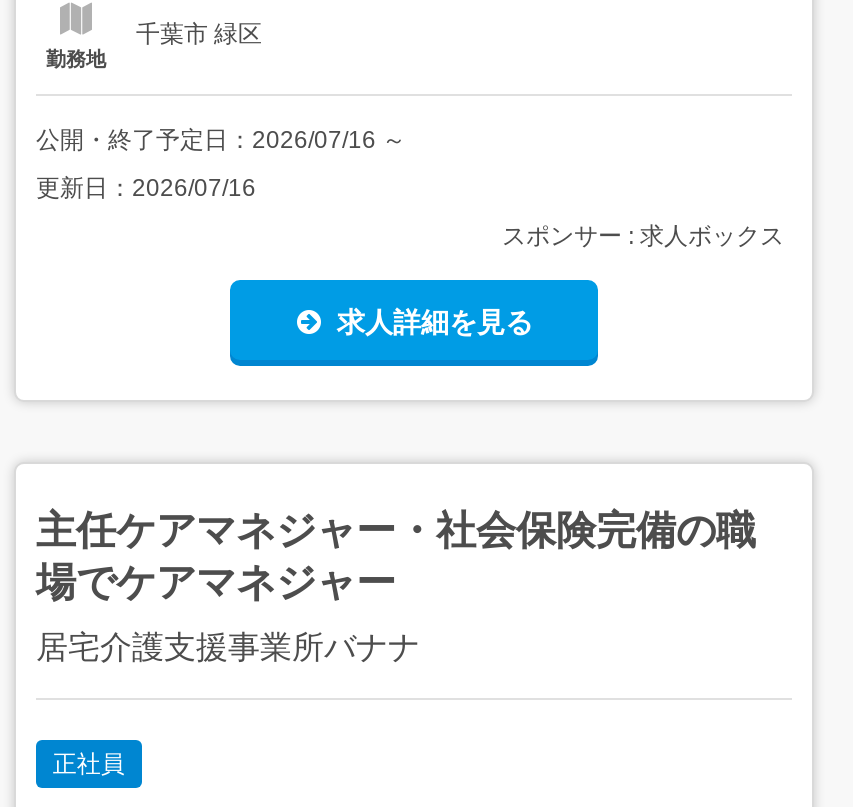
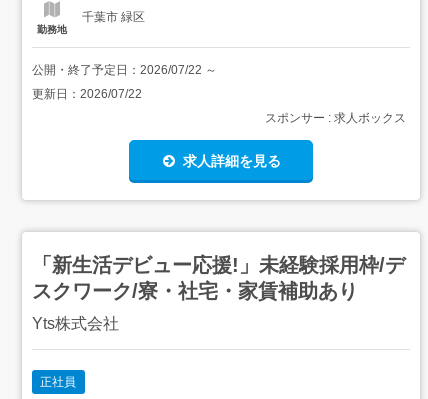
[36,126,406,154] 公開・終了予定日：2026/07/16～ -> [32,63,217,77] 公開・終了予定日：2026/07/22～
[36,174,256,202] 更新日：2026/07/16 -> [32,87,142,101] 更新日：2026/07/22
[36,508,756,604] 主任ケアマネジャー・社会保険完備の職 | 場でケアマネジャー -> [32,254,405,302] 「新生活デビュー応援!」未経験採用枠/デ | スクワーク/寮・社宅・家賃補助あり
[36,630,420,664] 居宅介護支援事業所バナナ -> [32,315,119,332] Yts株式会社

